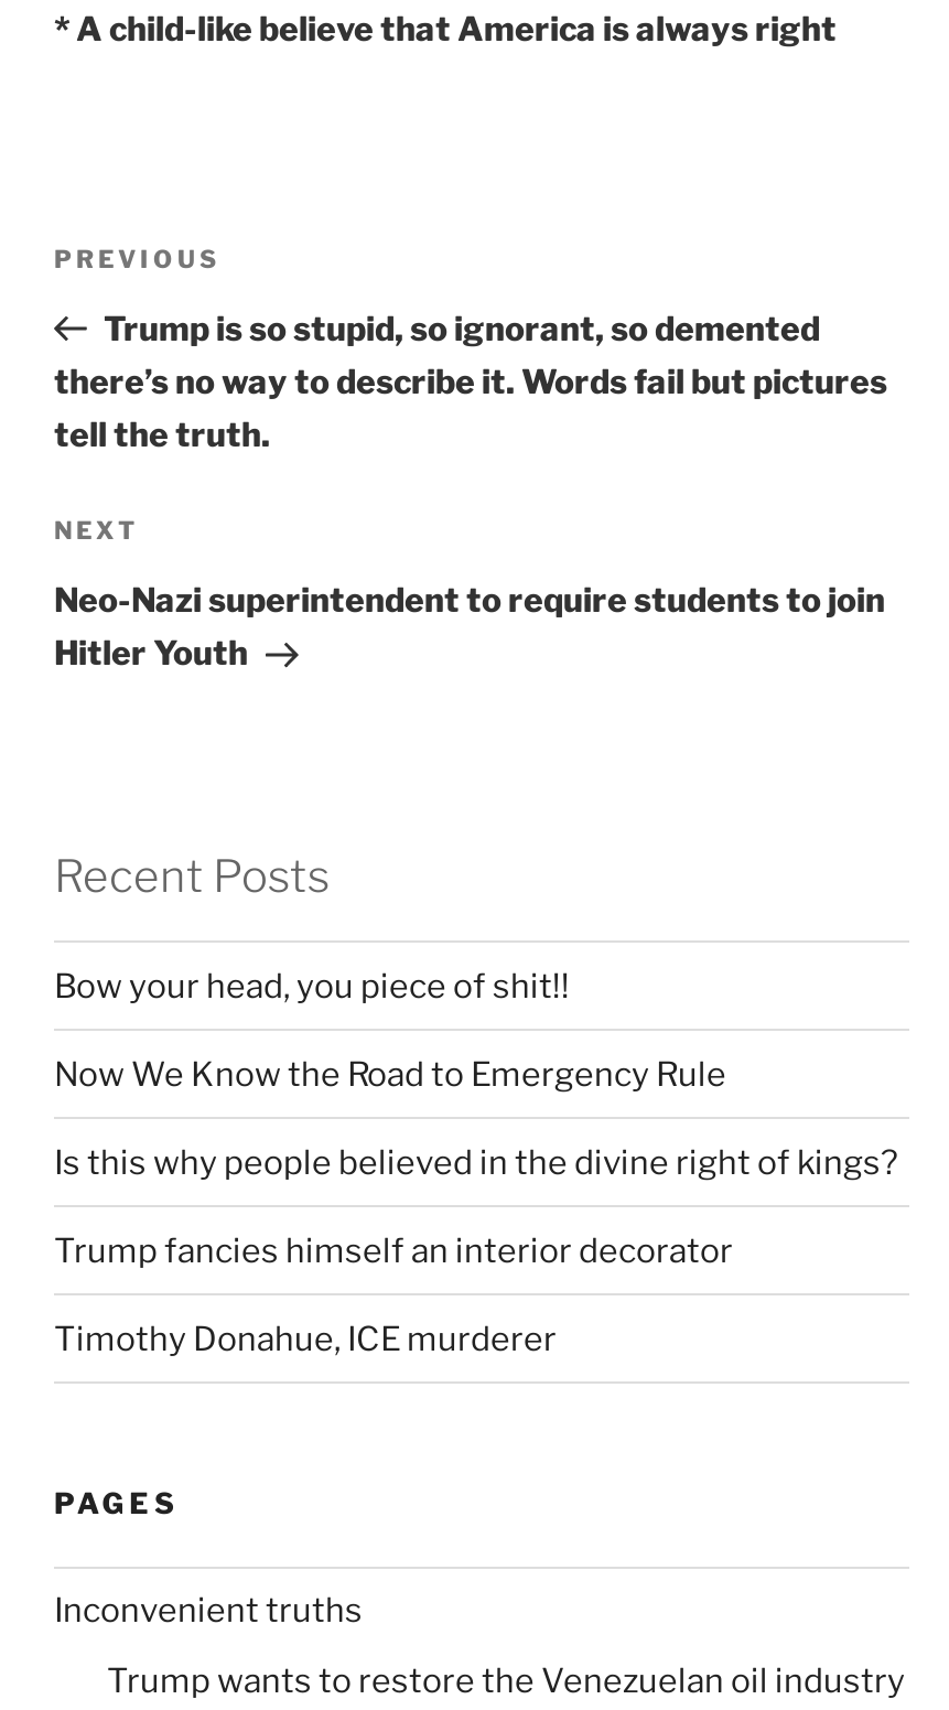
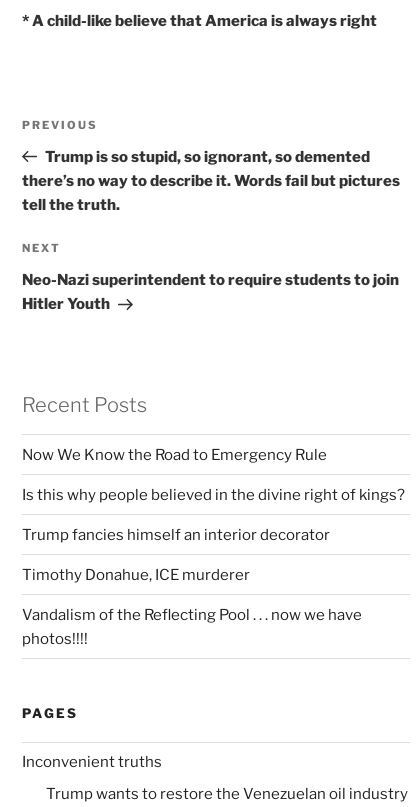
[54,966,570,1006] Bow your head, you piece of shit!! -> none
moved [54,1055,898,1359] -> [22,446,405,584]: Now We Know the Road to Emergency Rule | Is this why people believed in the divine right of kings? | Trump fancies himself an interior decorator | Timothy Donahue, ICE murderer
none -> [22,606,362,648] Vandalism of the Reflecting Pool . . . now we have | photos!!!!

